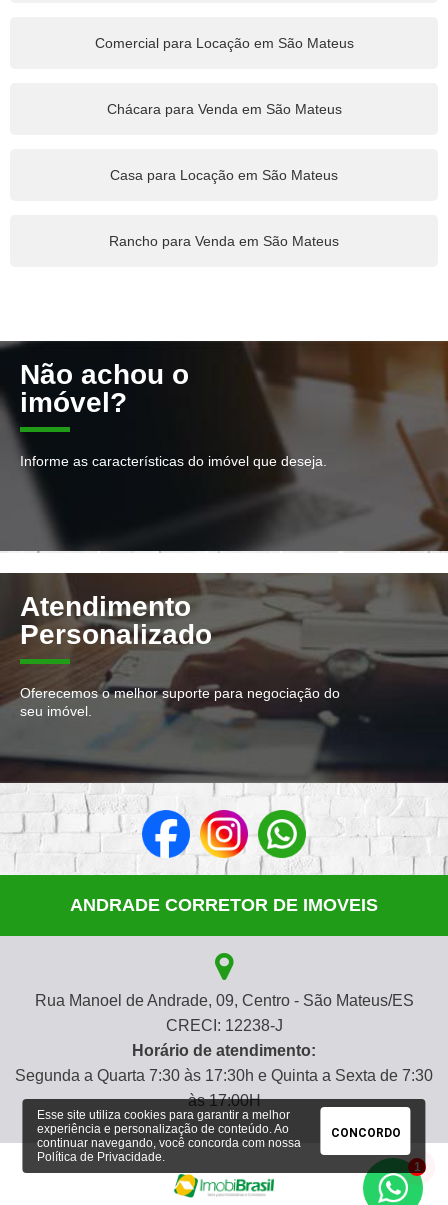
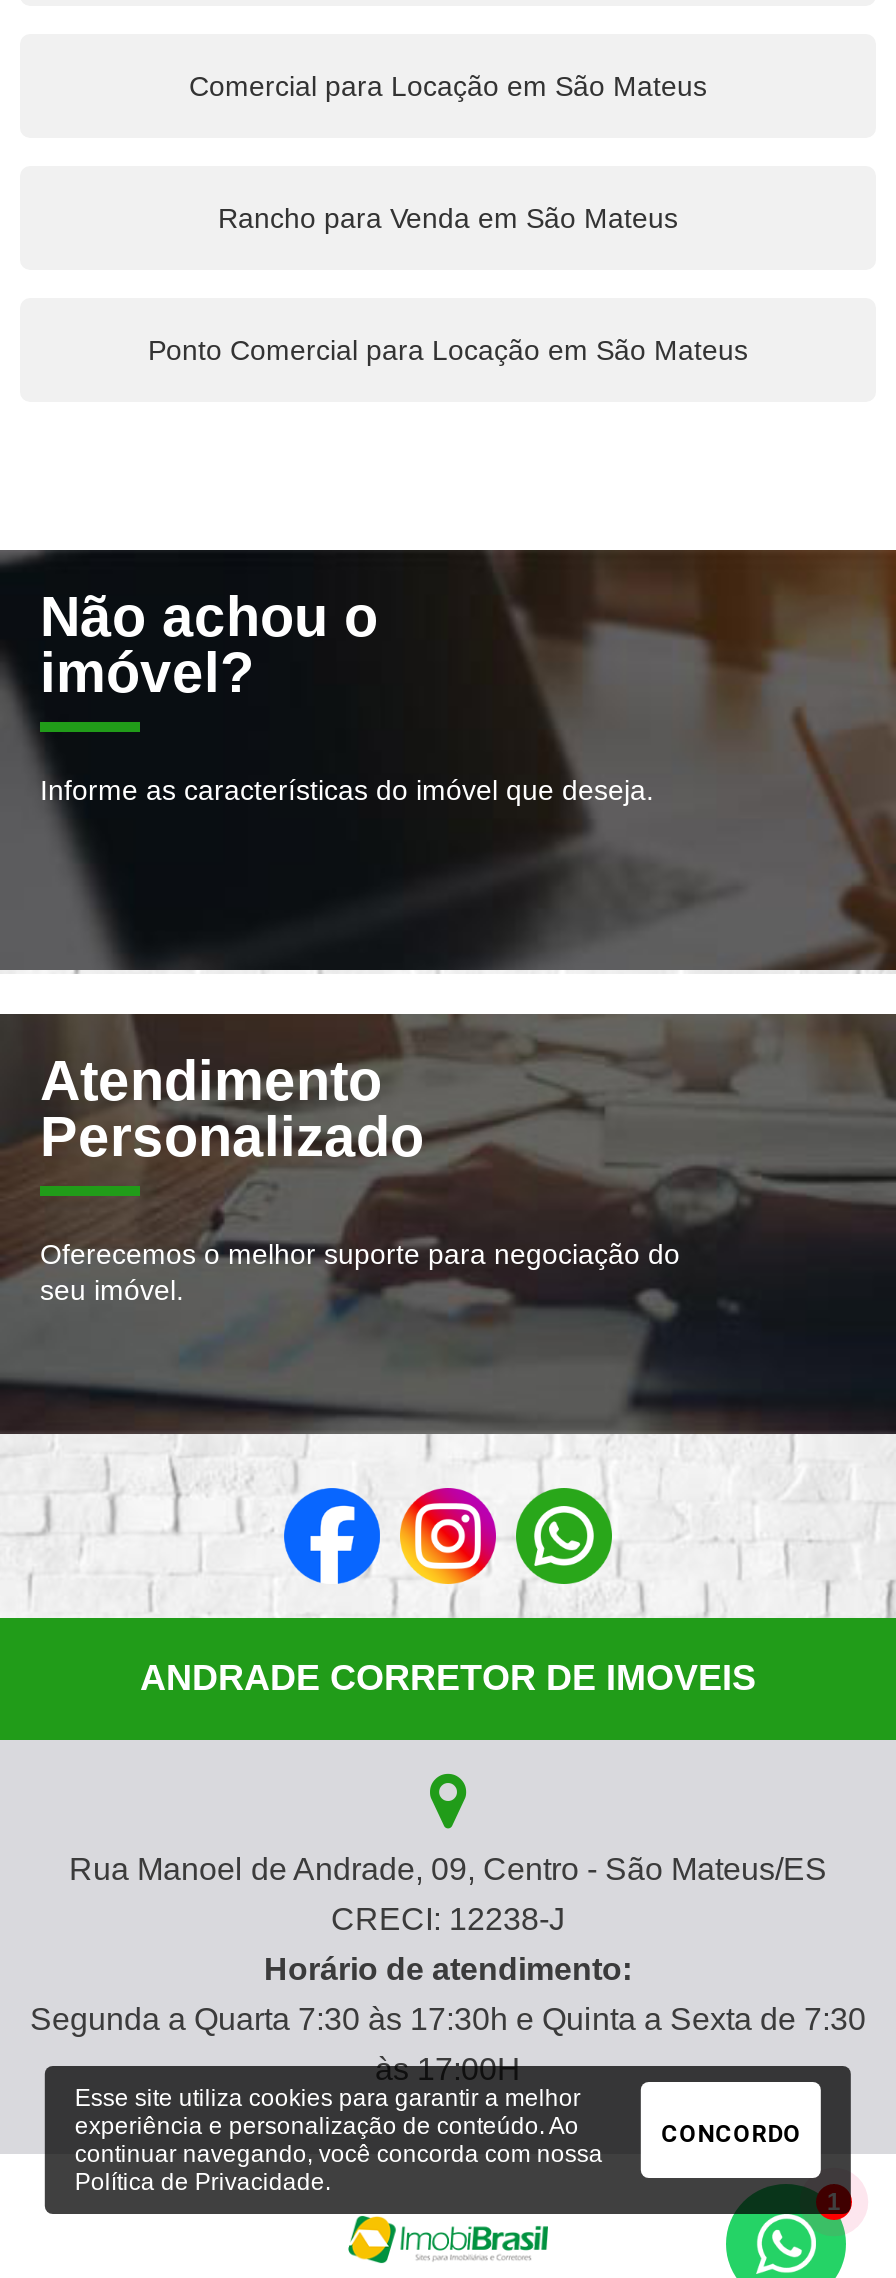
[106,101,341,117] Chácara para Venda em São Mateus -> none
[110,167,338,183] Casa para Locação em São Mateus -> none
moved [109,233,339,249] -> [218,203,678,235]: Rancho para Venda em São Mateus
none -> [148,335,748,367] Ponto Comercial para Locação em São Mateus

